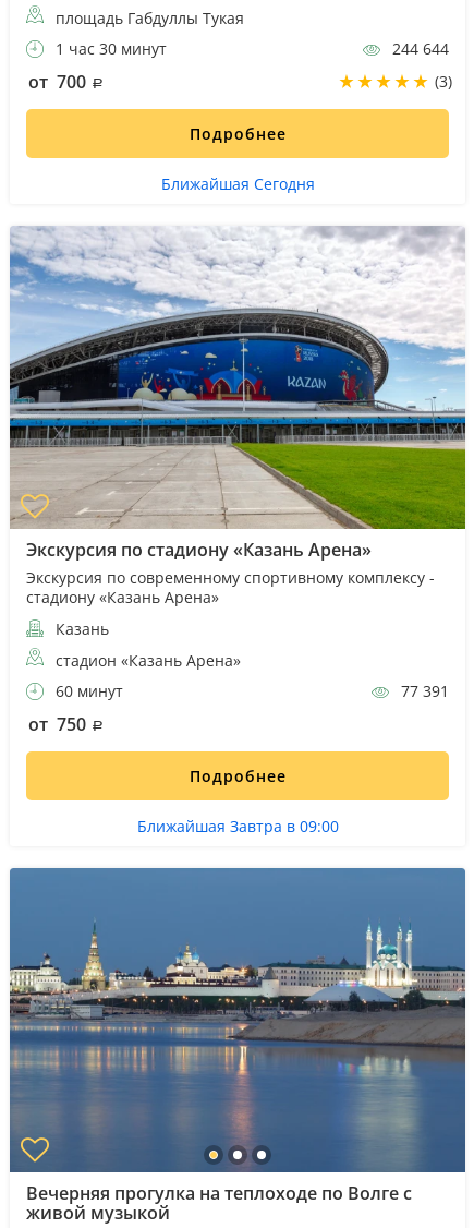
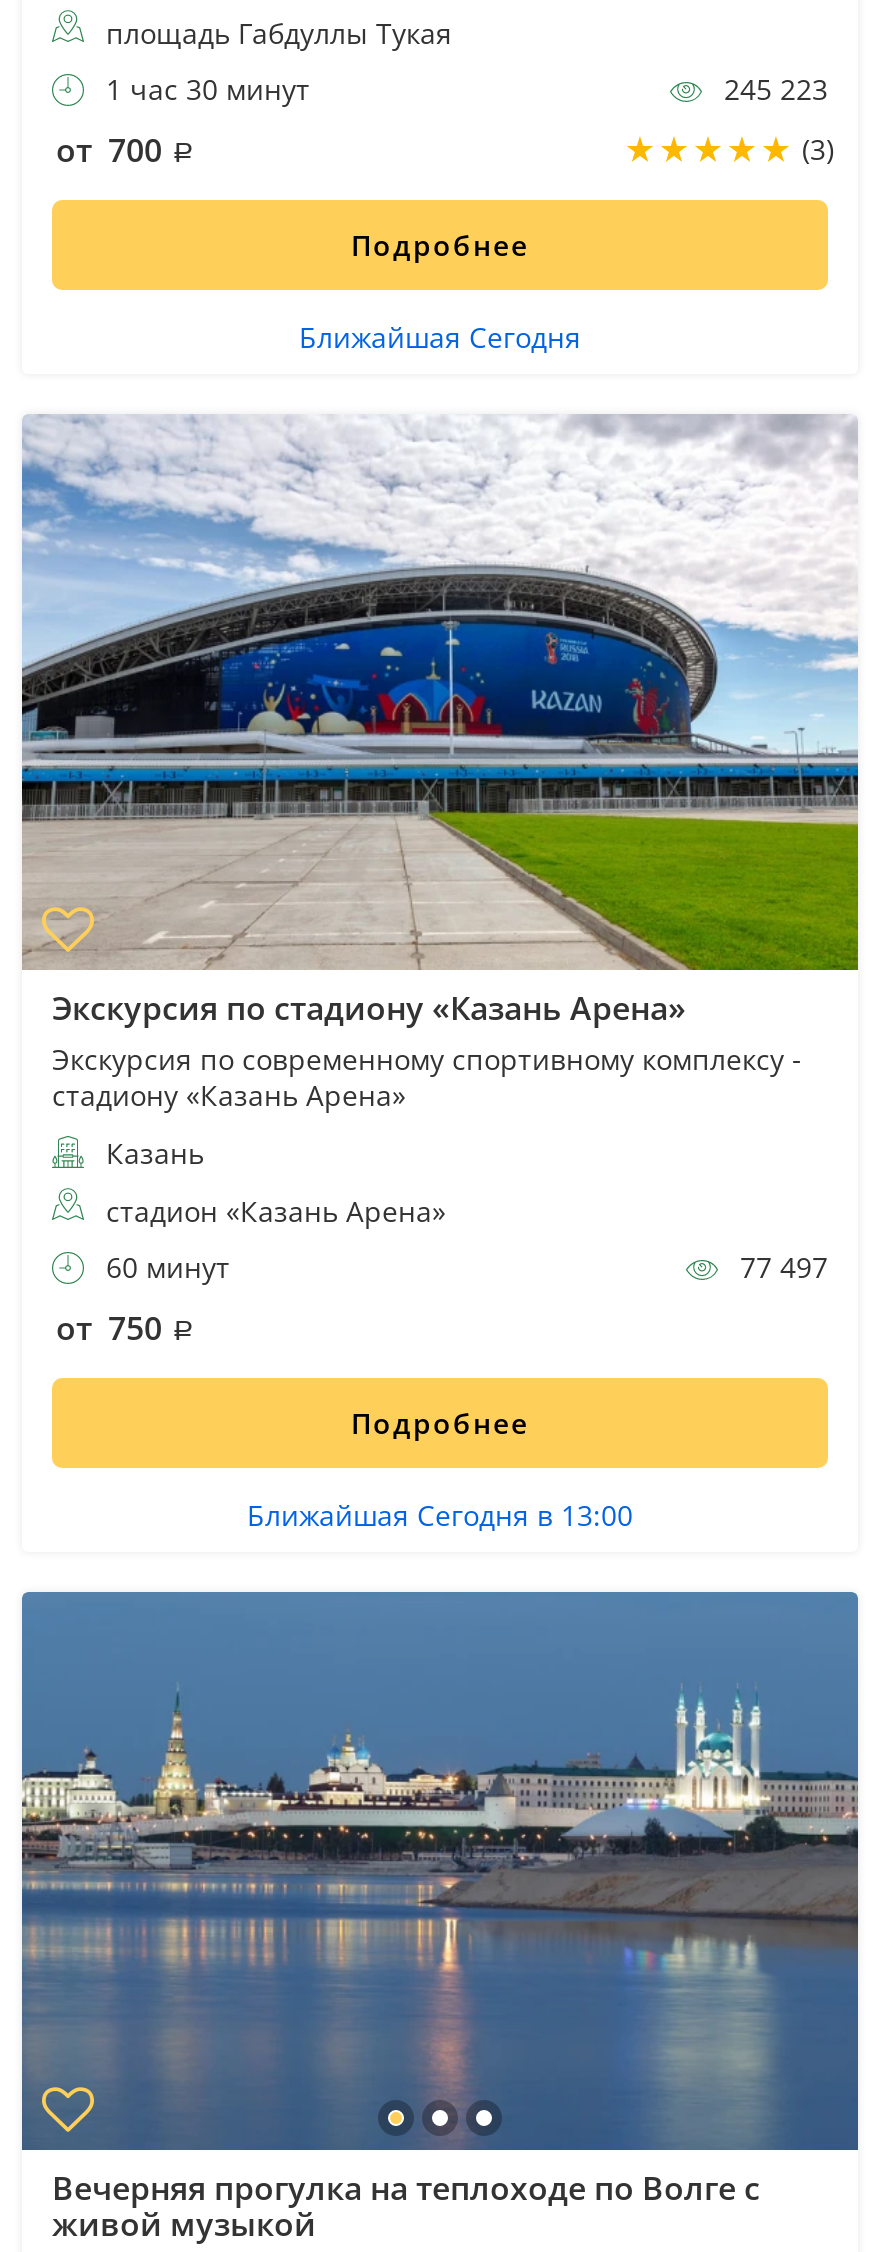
[388,38,449,59] 244 644 -> [716,69,828,107] 245 223
[397,681,449,702] 77 391 -> [732,1249,828,1287] 77 497
[137,816,338,837] Ближайшая Завтра в 09:00 -> [247,1497,633,1535] Ближайшая Сегодня в 13:00

